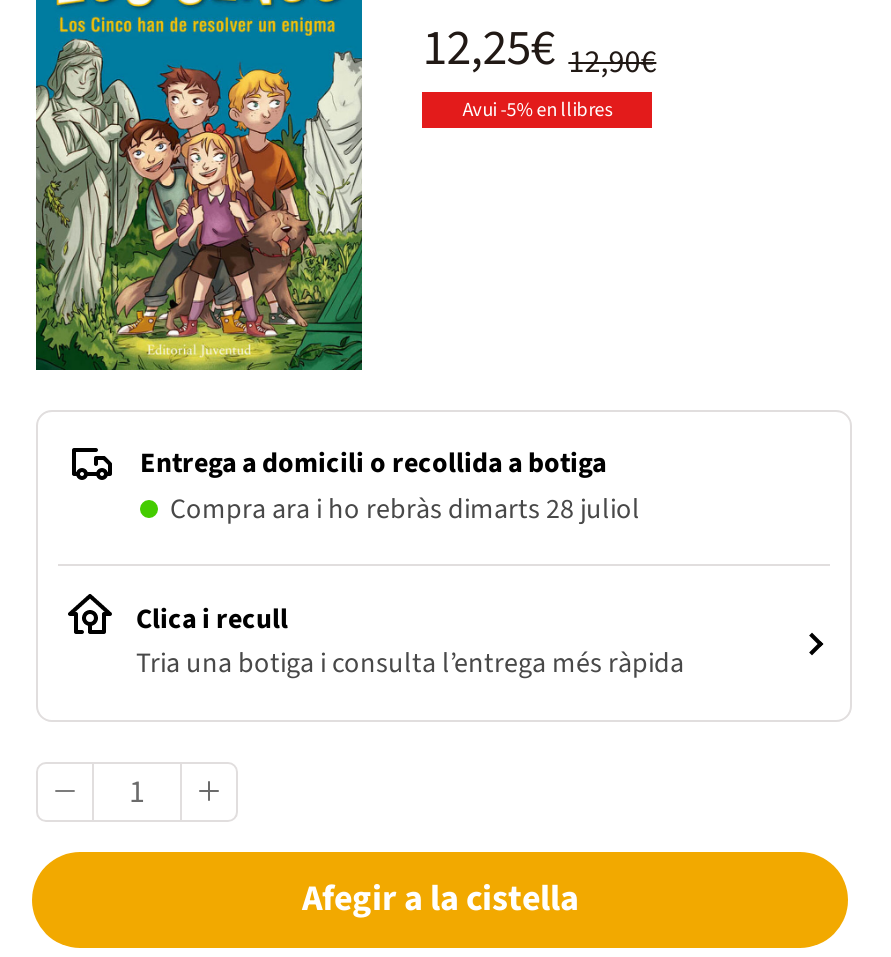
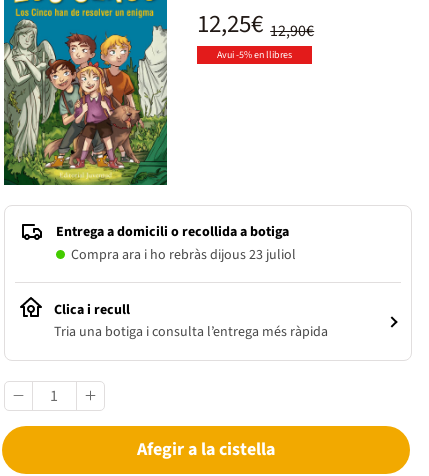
[170,490,640,530] Compra ara i ho rebràs dimarts 28 juliol -> [71,245,296,265] Compra ara i ho rebràs dijous 23 juliol

